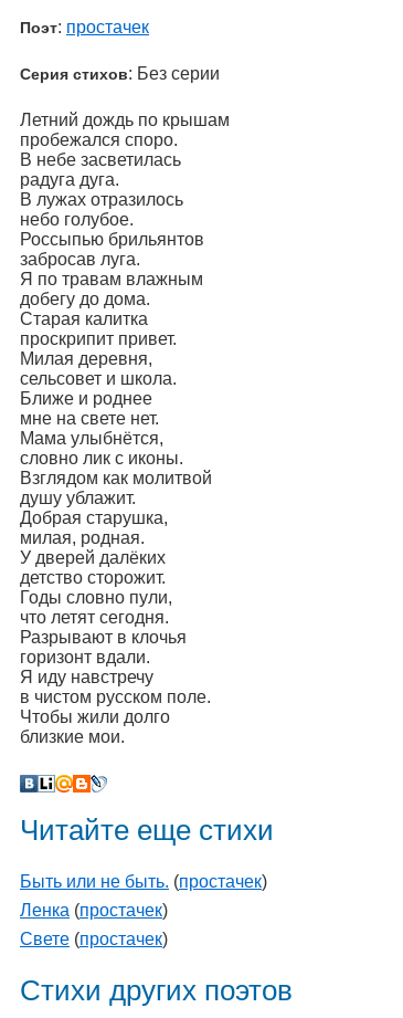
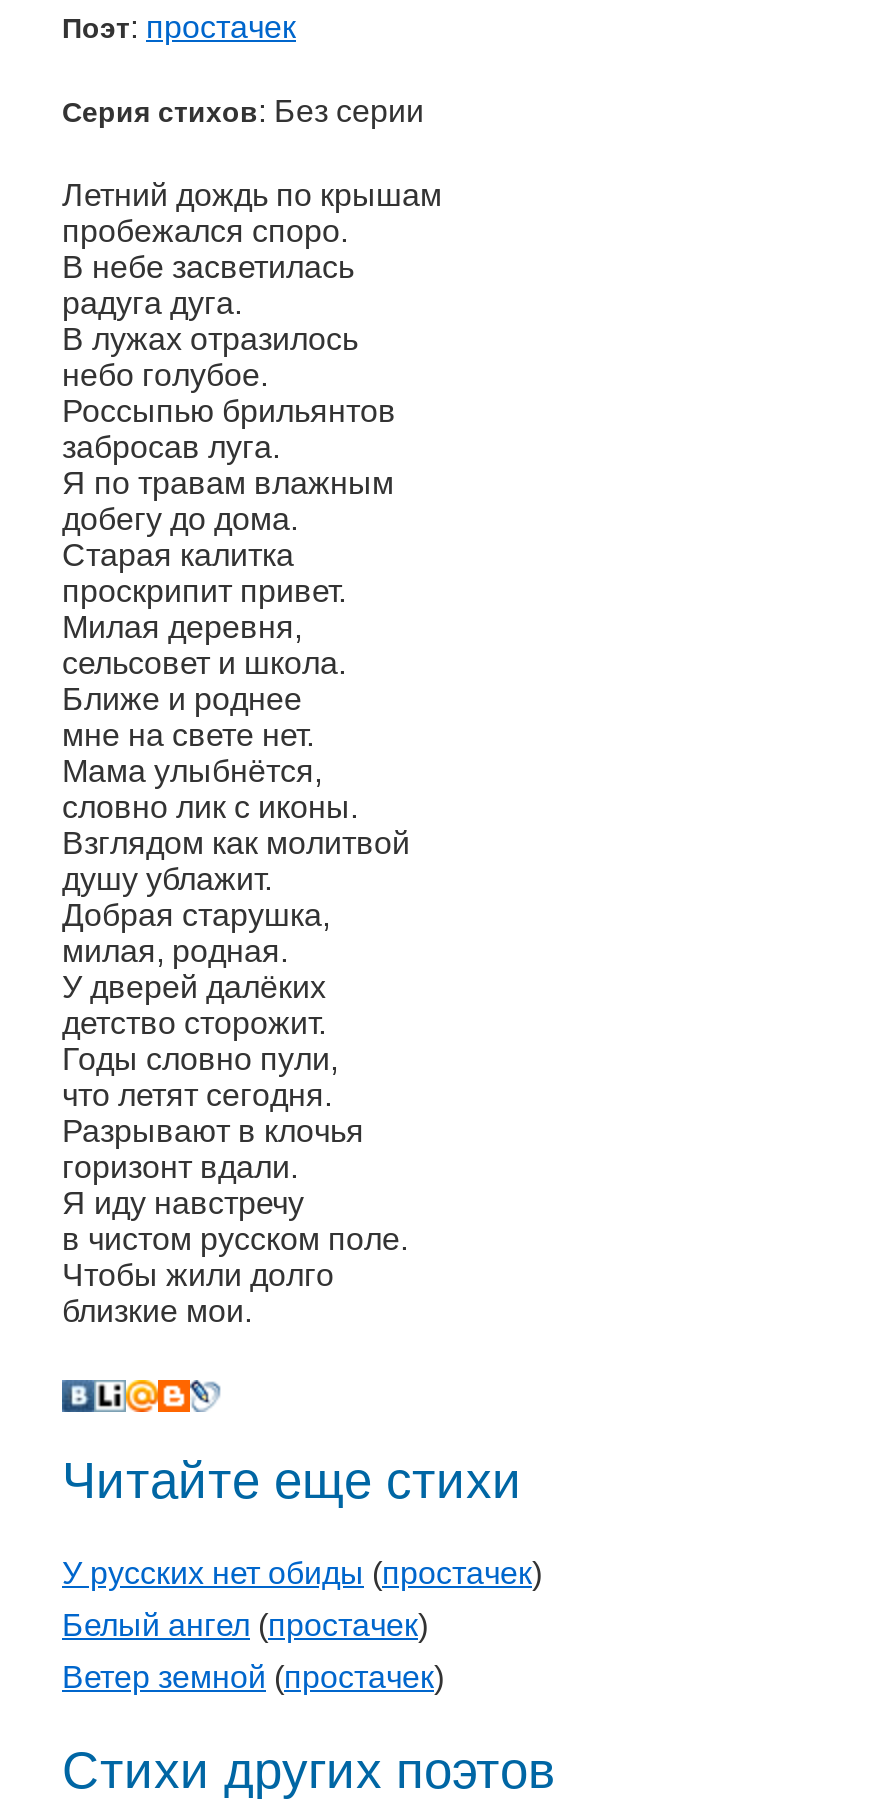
[20,872,267,891] Быть или не быть. (простачек) -> [62,1556,542,1590] У русских нет обиды (простачек)
[20,901,168,920] Ленка (простачек) -> [62,1608,428,1642] Белый ангел (простачек)
[20,930,168,949] Свете (простачек) -> [62,1660,444,1694] Ветер земной (простачек)

